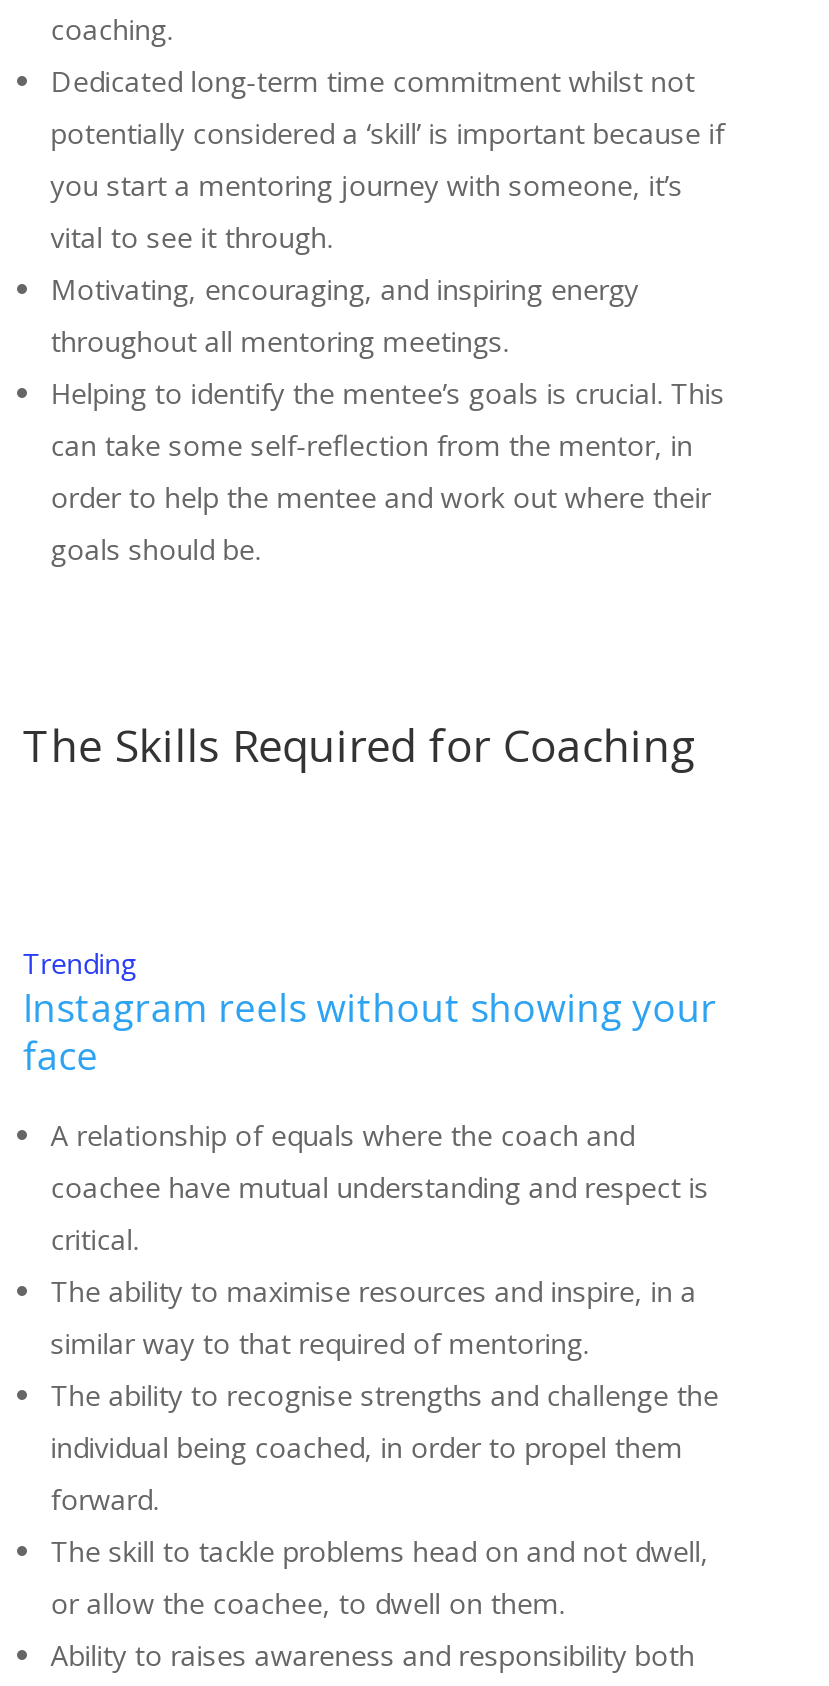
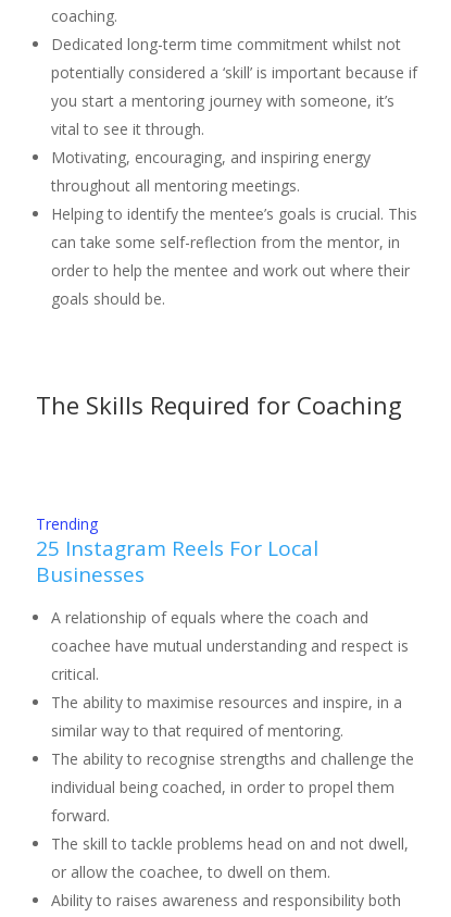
[23,982,717,1082] Instagram reels without showing your | face -> [36,534,318,588] 25 Instagram Reels For Local | Businesses

